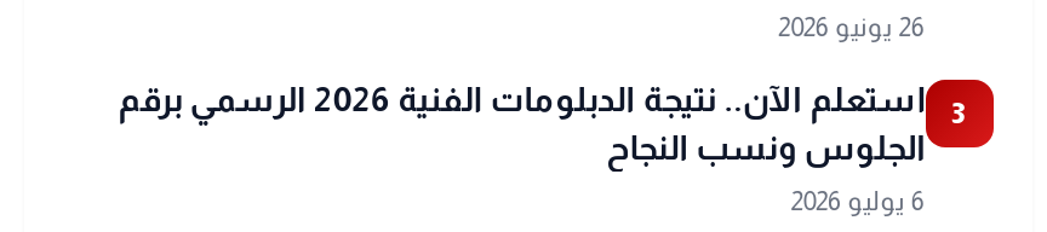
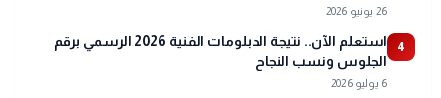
[951,97,968,130] 3 -> [397,40,405,54] 4

